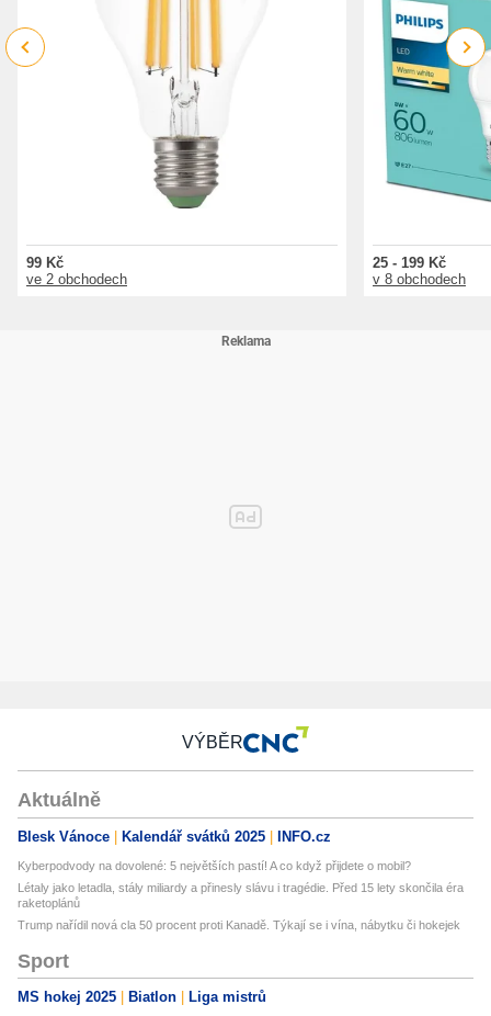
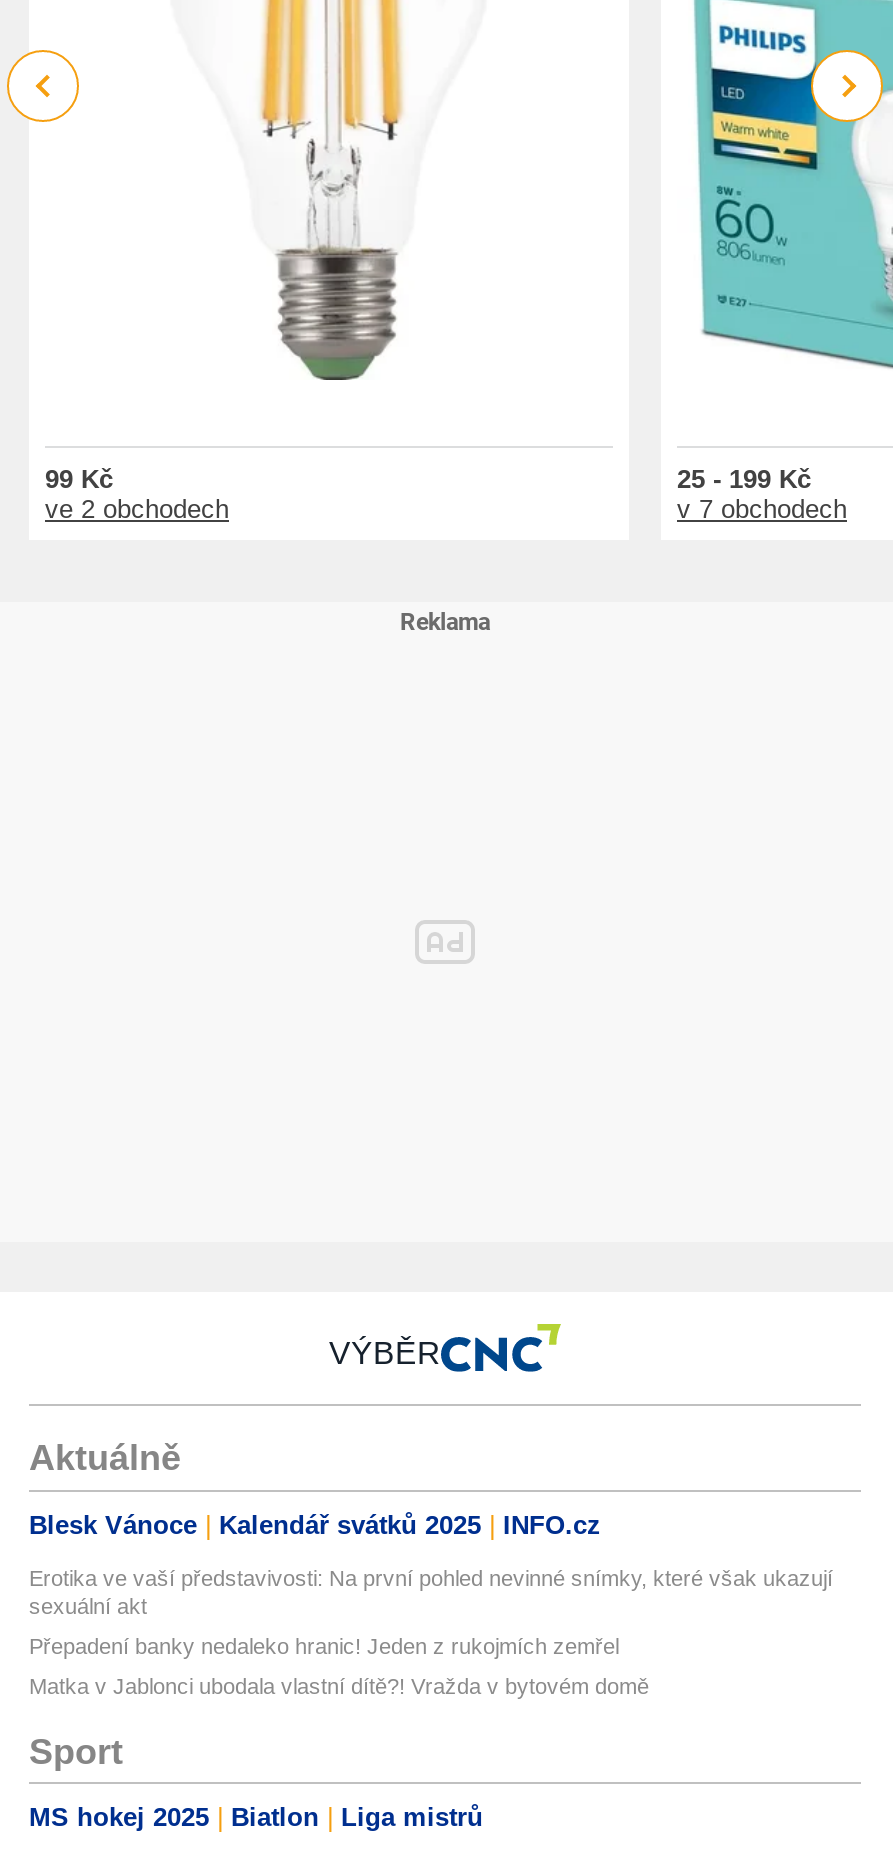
[373,271,466,287] v 8 obchodech -> [677,494,847,524] v 7 obchodech
[18,859,411,872] Kyberpodvody na dovolené: 5 největších pastí! A co když přijdete o mobil? -> [29,1566,833,1618] Erotika ve vaší představivosti: Na první pohled nevinné snímky, které však ukazují | sexuální akt
[18,881,464,909] Létaly jako letadla, stály miliardy a přinesly slávu i tragédie. Před 15 lety skončila éra | raketoplánů -> [29,1634,619,1658] Přepadení banky nedaleko hranic! Jeden z rukojmích zemřel
[18,918,460,931] Trump nařídil nová cla 50 procent proti Kanadě. Týkají se i vína, nábytku či hokejek -> [29,1674,649,1698] Matka v Jablonci ubodala vlastní dítě?! Vražda v bytovém domě

